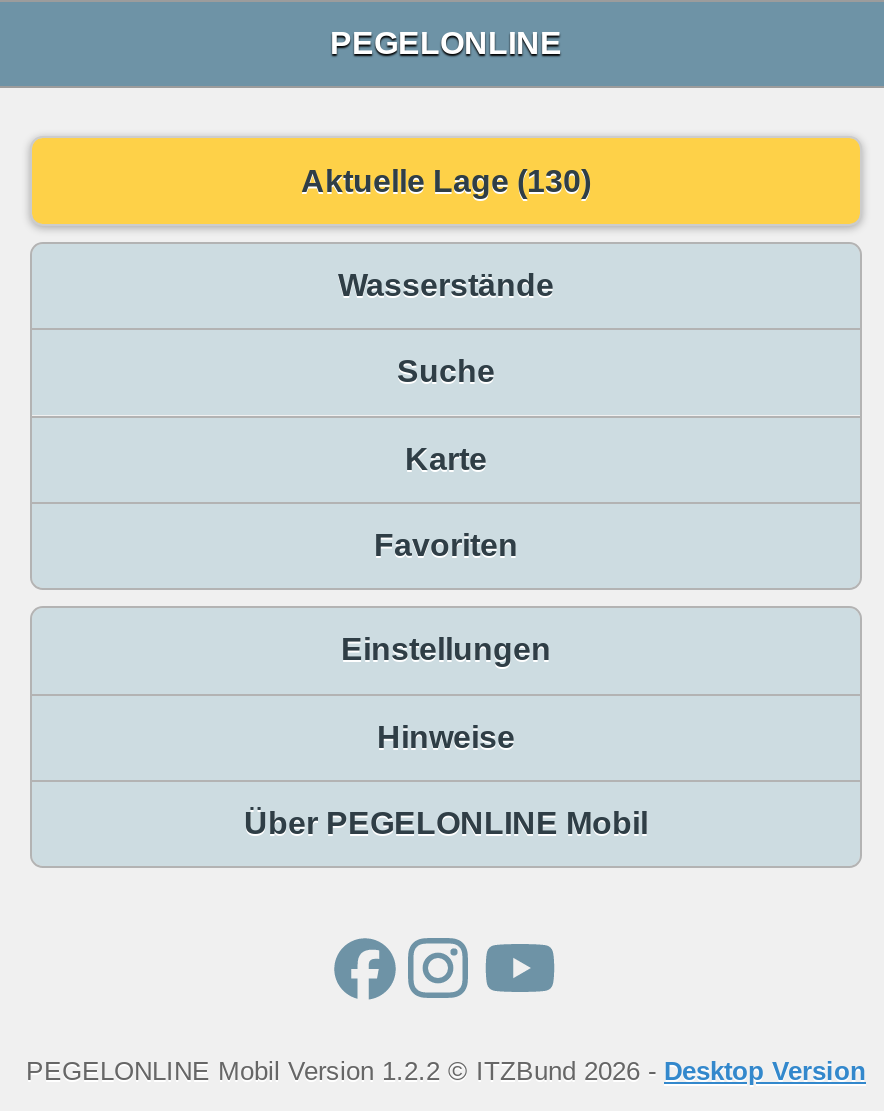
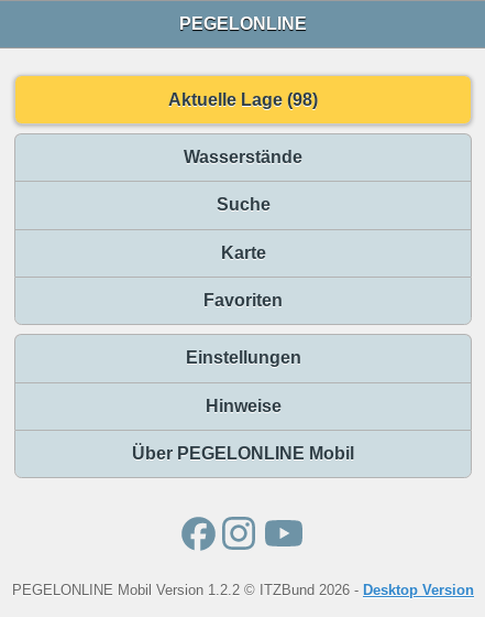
[301,163,591,197] Aktuelle Lage (130) -> [168,90,318,109] Aktuelle Lage (98)

